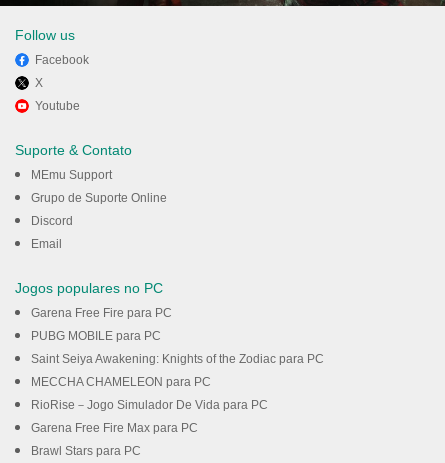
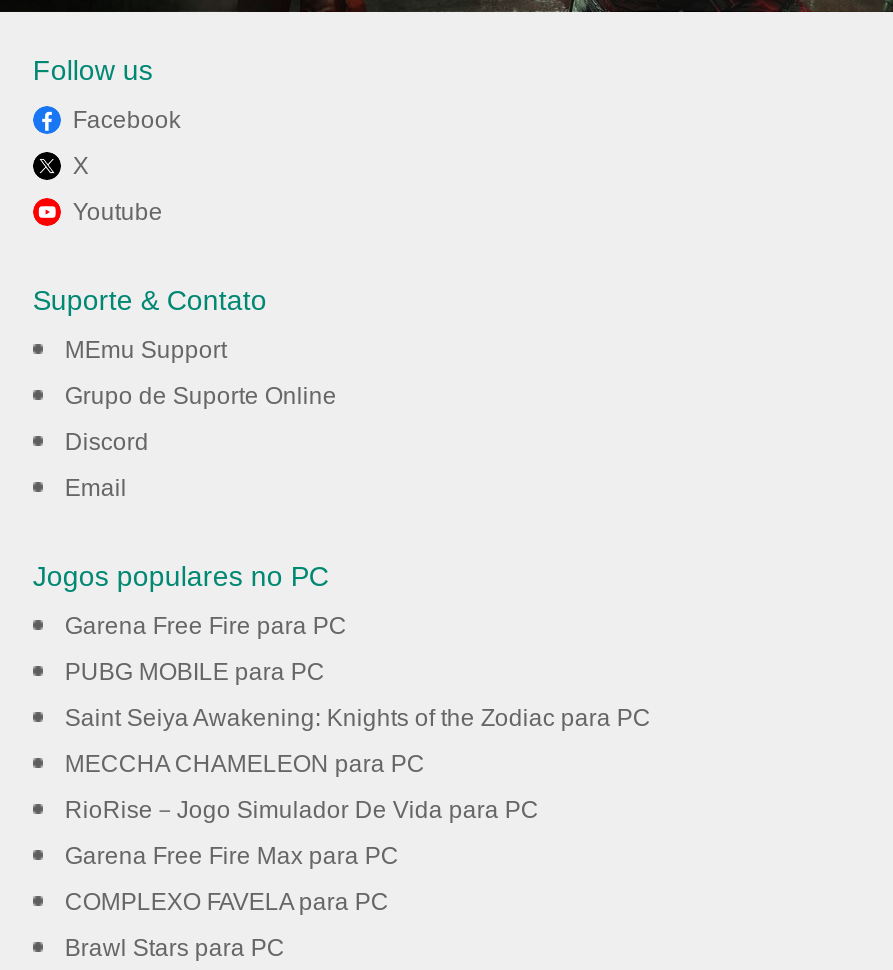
none -> [65,887,389,915] COMPLEXO FAVELA para PC

